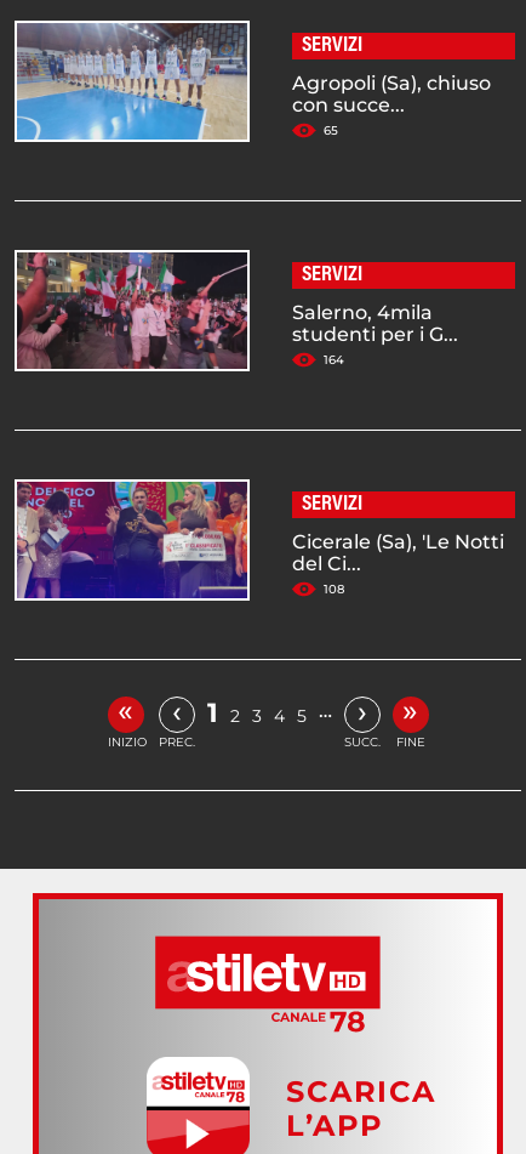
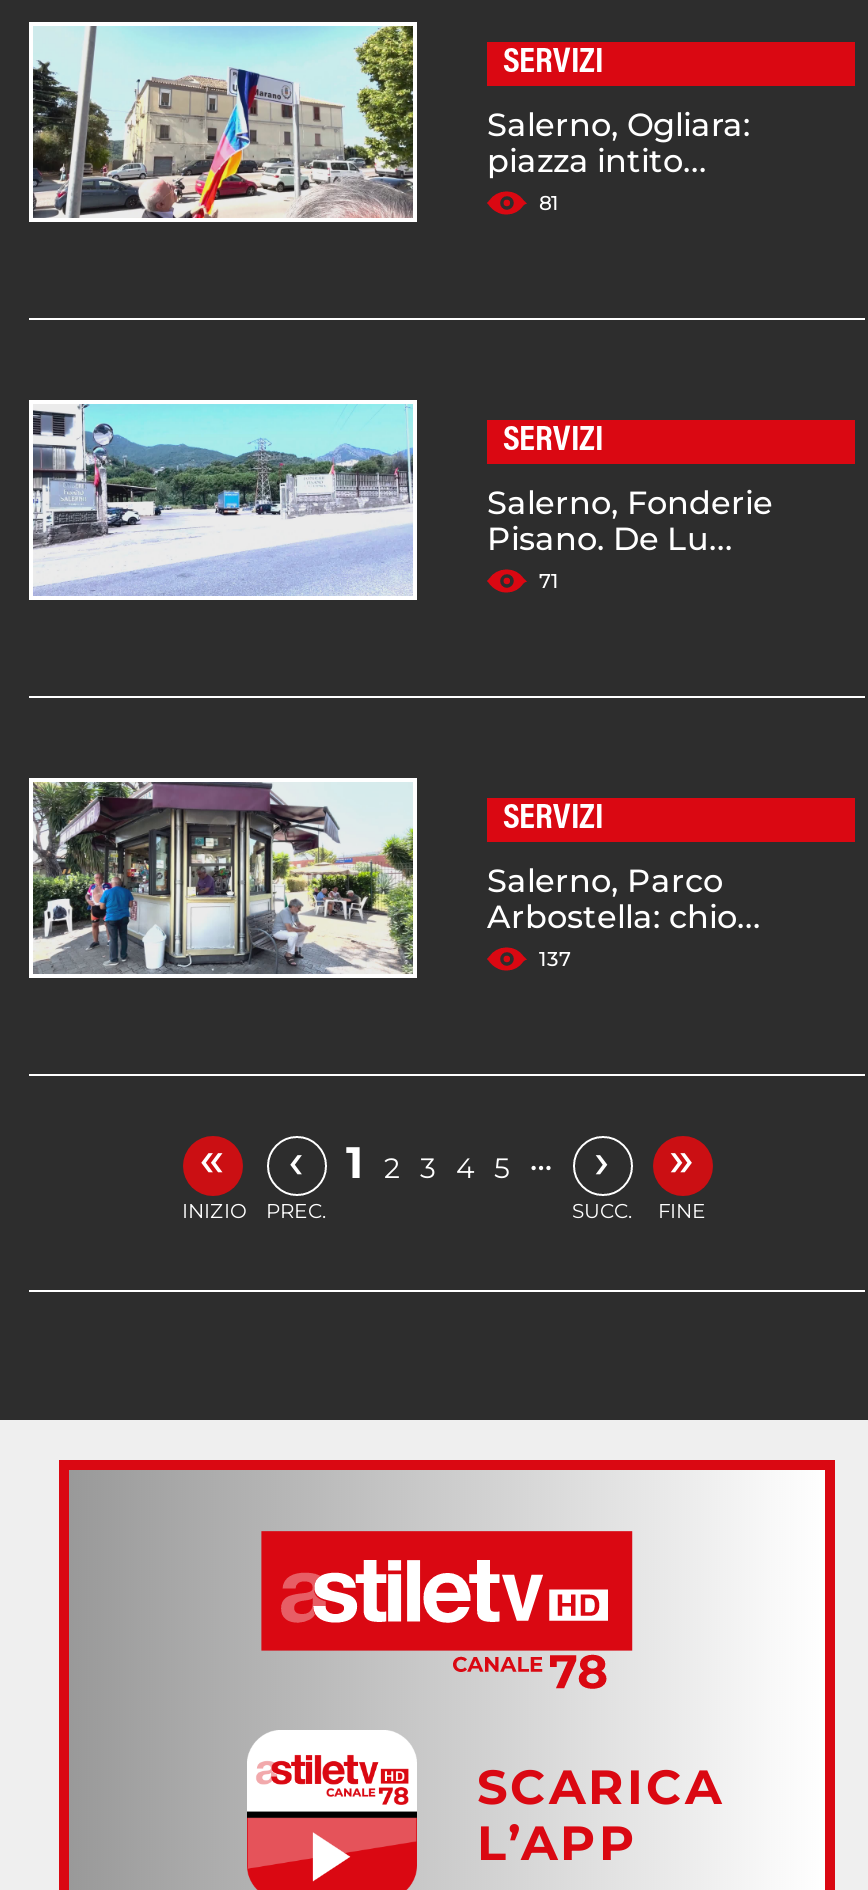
[16,23,491,141] [image] | Agropoli (Sa), chiuso | con succe... | 65 -> [31,24,751,220] [image] | Salerno, Ogliara: | piazza intito... | 81
[17,251,458,369] [image] | Salerno, 4mila | studenti per i G... | 164 -> [31,402,773,598] [image] | Salerno, Fonderie | Pisano. De Lu... | 71
[17,481,504,598] [image] | Cicerale (Sa), 'Le Notti | del Ci... | 108 -> [31,780,761,976] [image] | Salerno, Parco | Arbostella: chio... | 137

